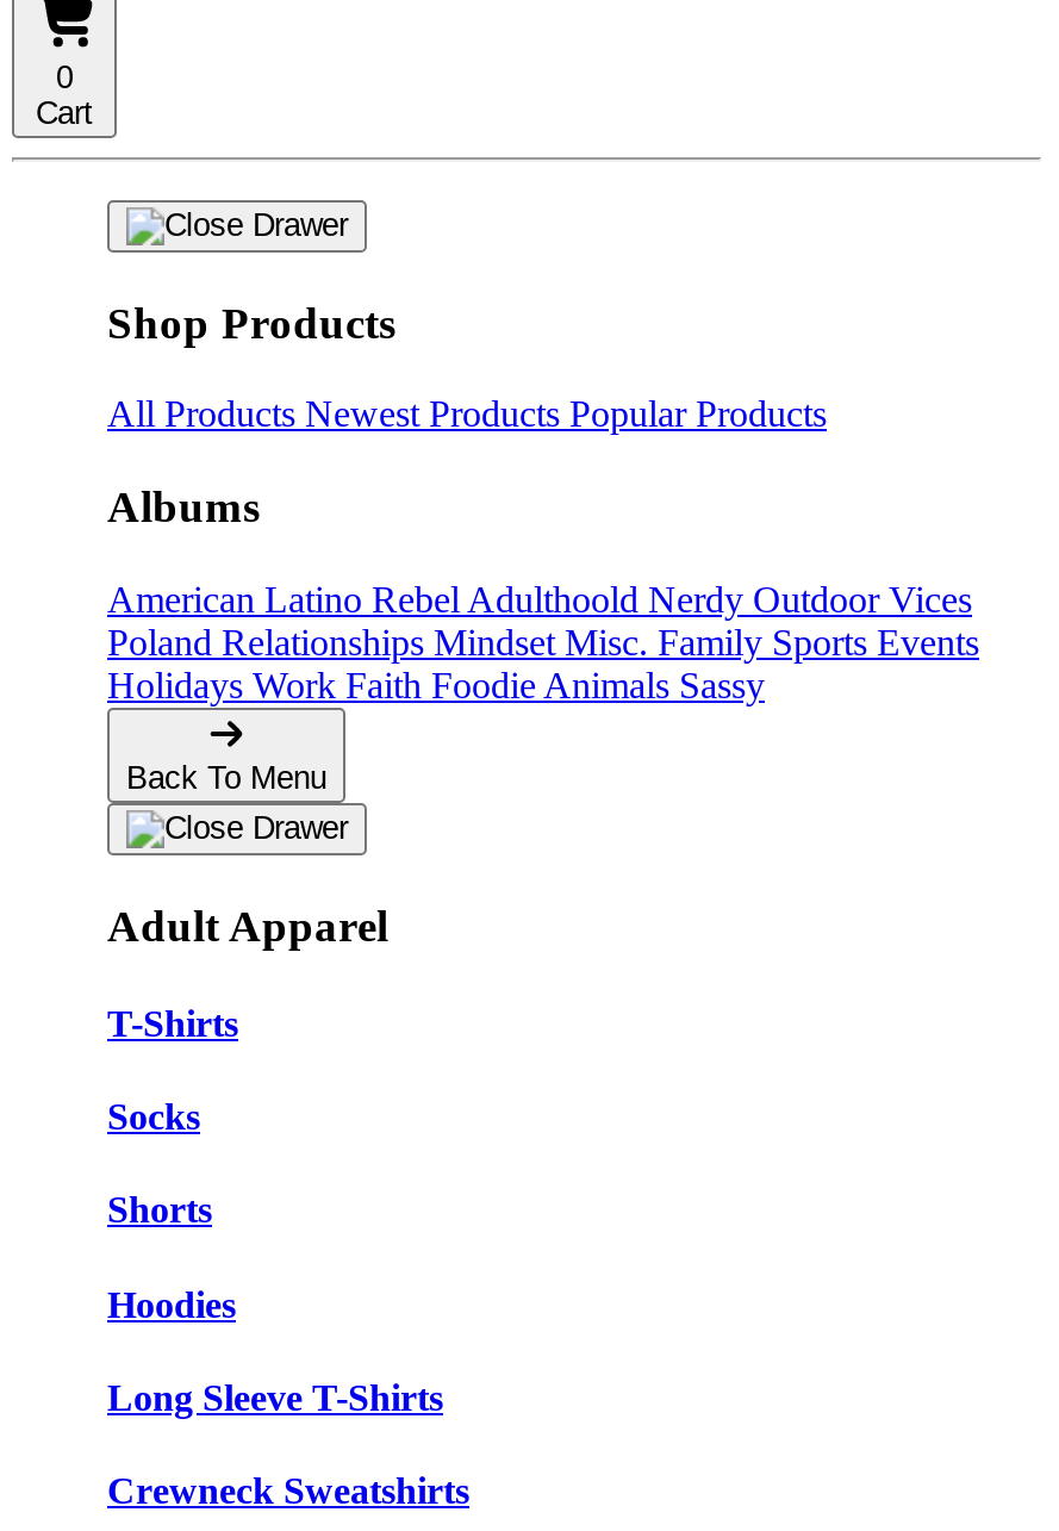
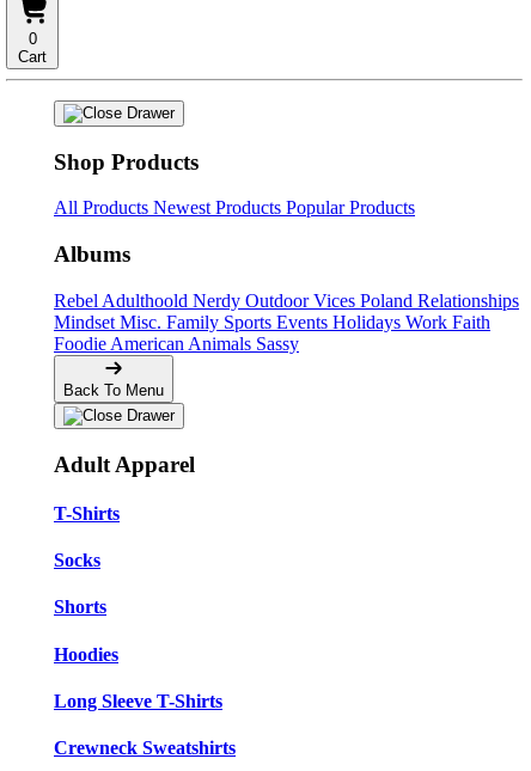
[107,579,979,705] American Latino Rebel Adulthoold Nerdy Outdoor Vices | Poland Relationships Mindset Misc. Family Sports Events | Holidays Work Faith Foodie Animals Sassy -> [54,290,519,354] Rebel Adulthoold Nerdy Outdoor Vices Poland Relationships | Mindset Misc. Family Sports Events Holidays Work Faith | Foodie American Animals Sassy

